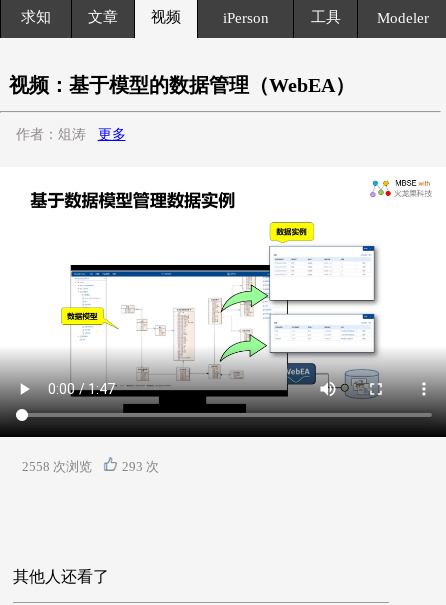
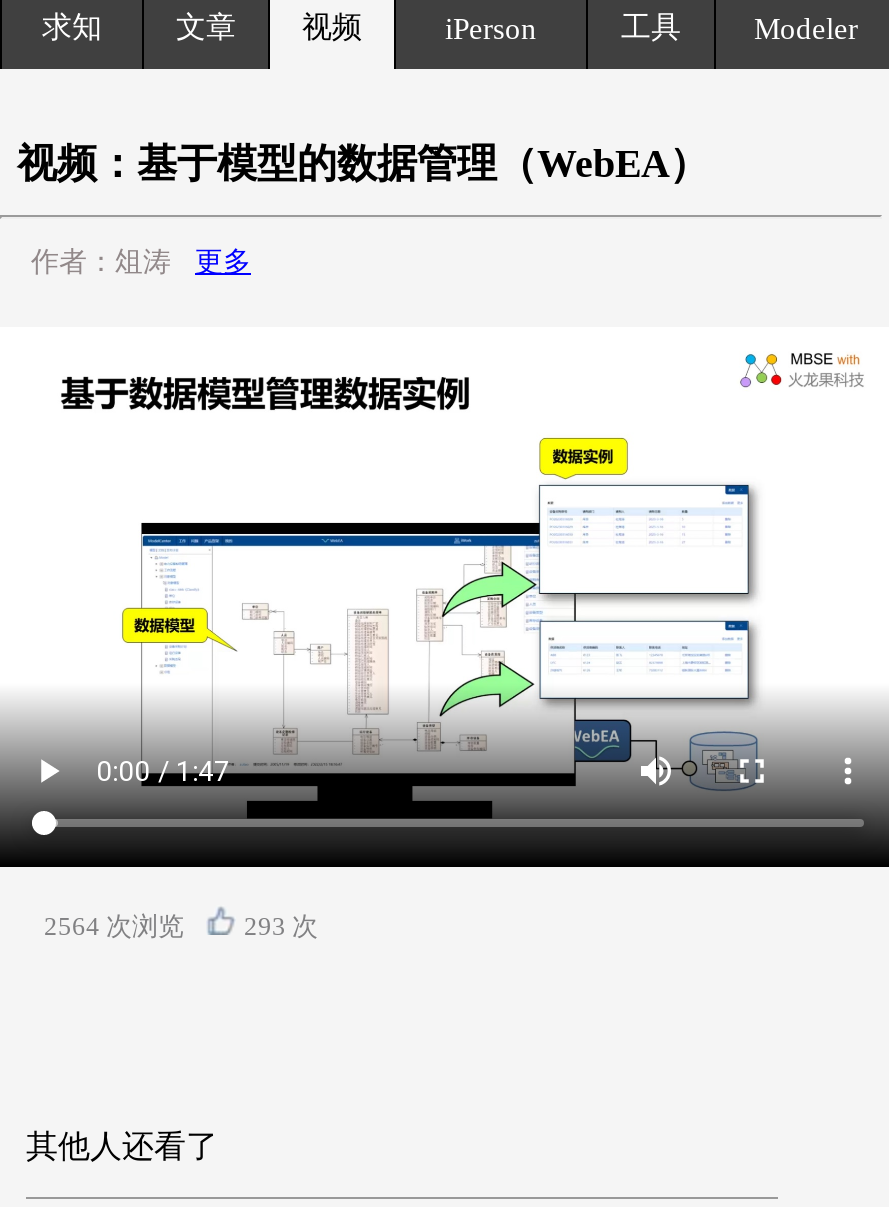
[22,459,162,474] 2558 次浏览 293 次 -> [44,911,324,941] 2564 次浏览 293 次

